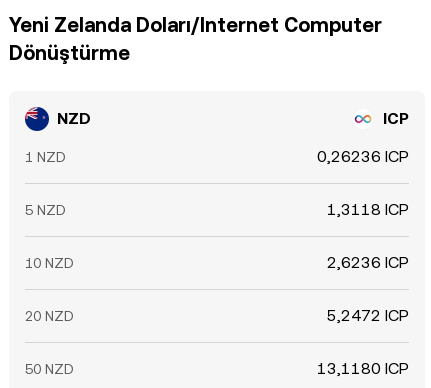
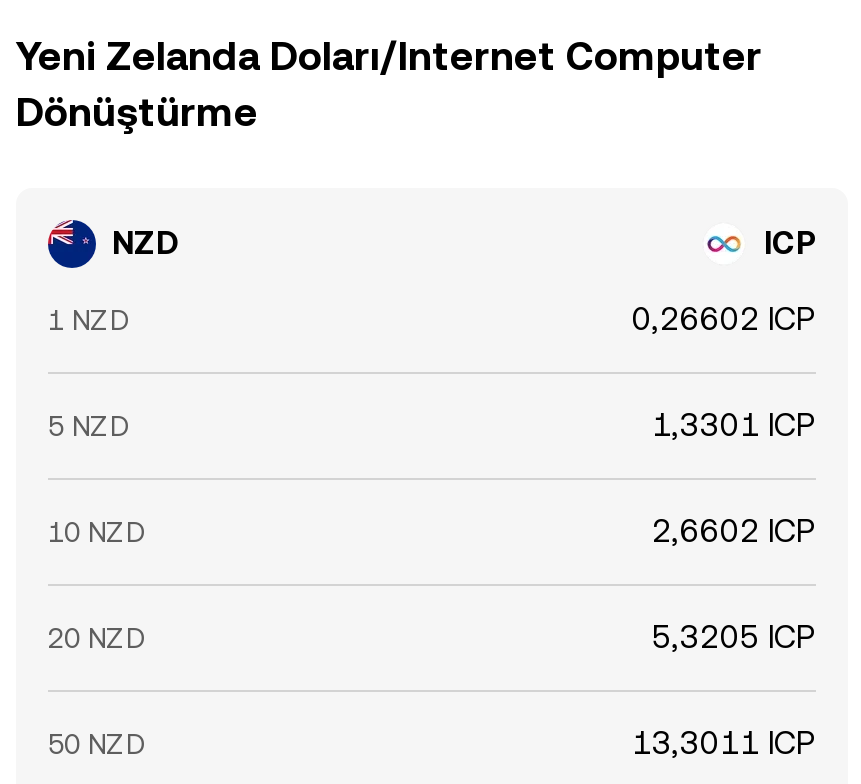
[317,147,409,166] 0,26236 ICP -> [632,300,816,338] 0,26602 ICP
[327,200,409,219] 1,3118 ICP -> [652,406,816,444] 1,3301 ICP
[327,253,409,272] 2,6236 ICP -> [652,512,816,550] 2,6602 ICP
[327,306,409,325] 5,2472 ICP -> [652,618,816,656] 5,3205 ICP
[317,359,409,378] 13,1180 ICP -> [632,724,816,762] 13,3011 ICP

